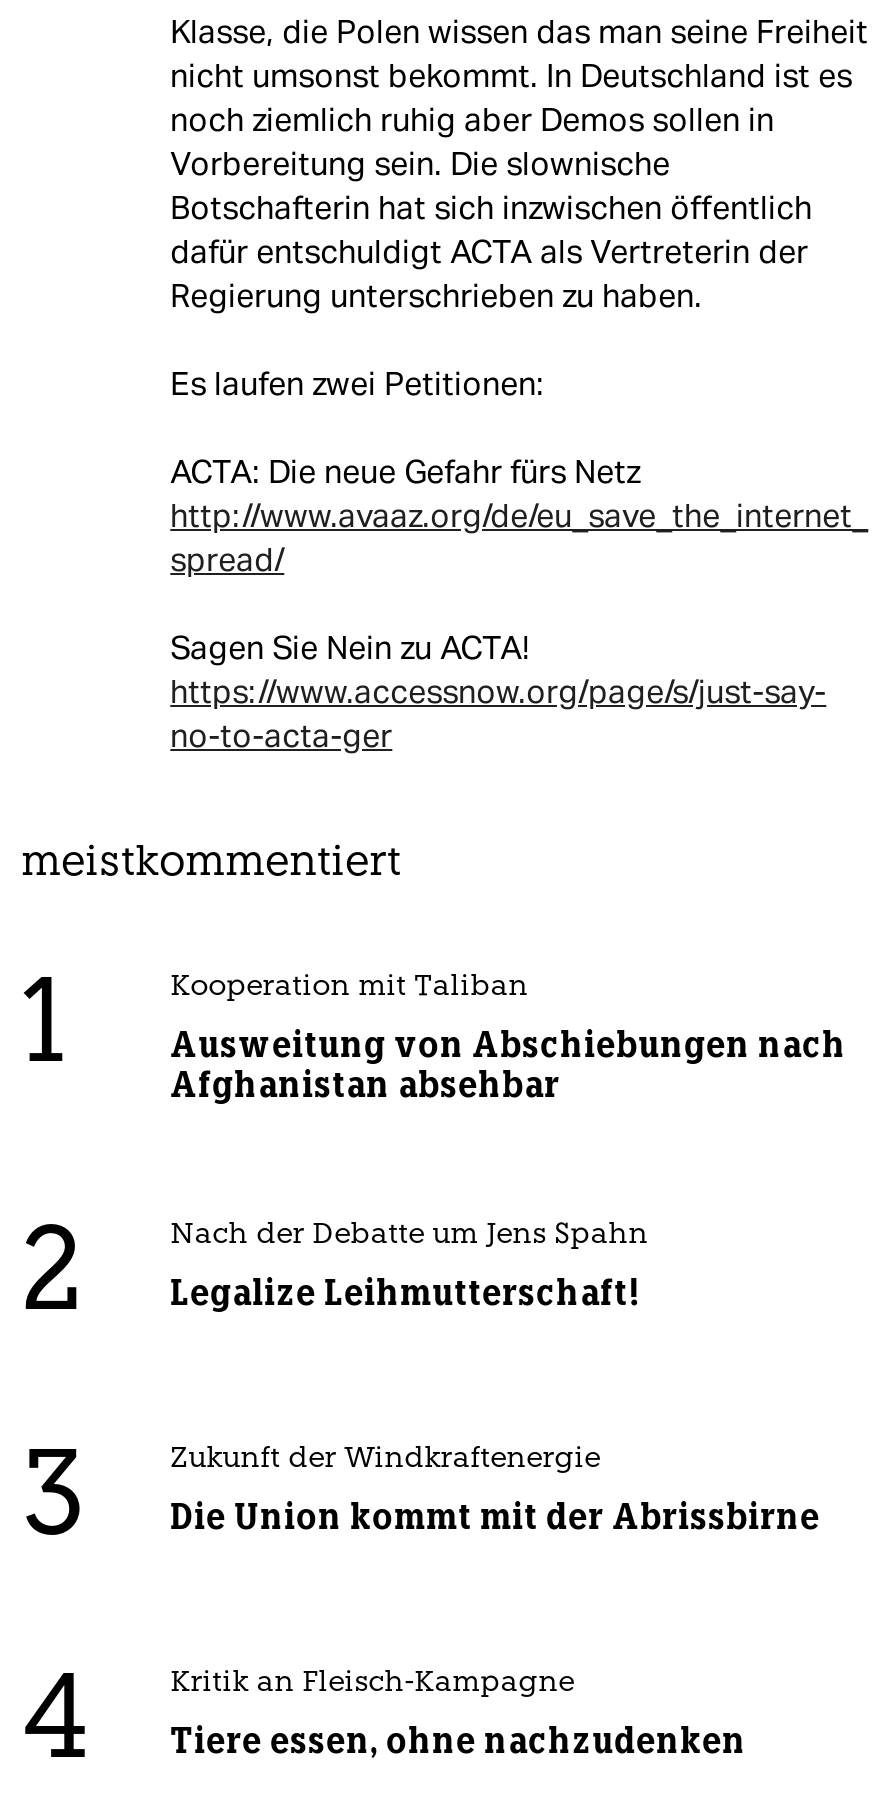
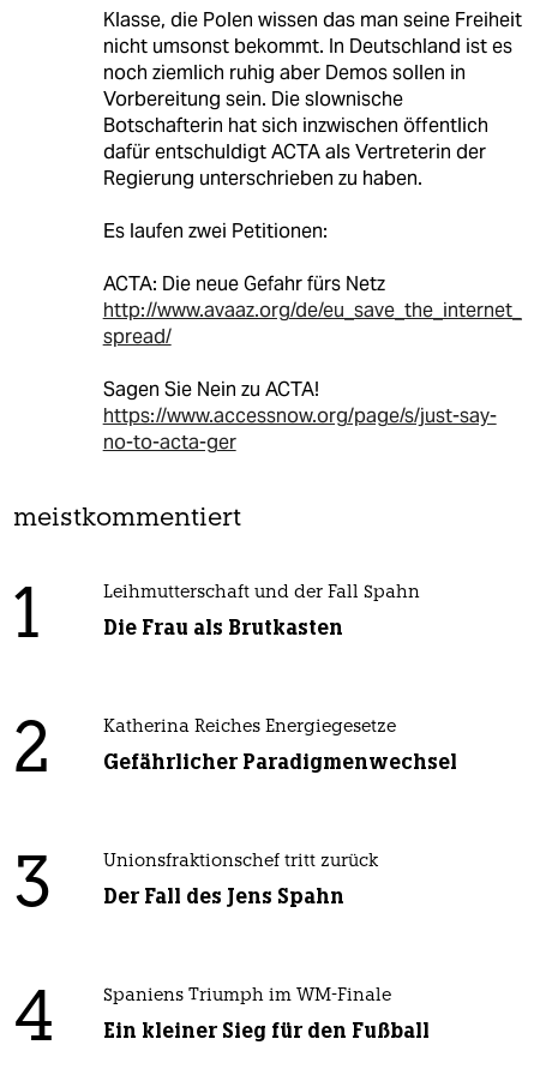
[170,974,528,1004] Kooperation mit Taliban -> [103,584,420,602] Leihmutterschaft und der Fall Spahn
[170,1024,846,1108] Ausweitung von Abschiebungen nach | Afghanistan absehbar -> [103,614,343,641] Die Frau als Brutkasten
[170,1222,648,1252] Nach der Debatte um Jens Spahn -> [103,719,396,737] Katherina Reiches Energiegesetze
[170,1272,638,1316] Legalize Leihmutterschaft! -> [103,749,457,775] Gefährlicher Paradigmenwechsel
[170,1446,600,1476] Zukunft der Windkraftenergie -> [103,853,378,871] Unionsfraktionschef tritt zurück
[170,1496,820,1540] Die Union kommt mit der Abrissbirne -> [103,883,344,910] Der Fall des Jens Spahn
[170,1670,574,1700] Kritik an Fleisch-Kampagne -> [103,988,391,1006] Spaniens Triumph im WM-Finale
[170,1720,746,1764] Tiere essen, ohne nachzudenken -> [103,1018,429,1044] Ein kleiner Sieg für den Fußball

